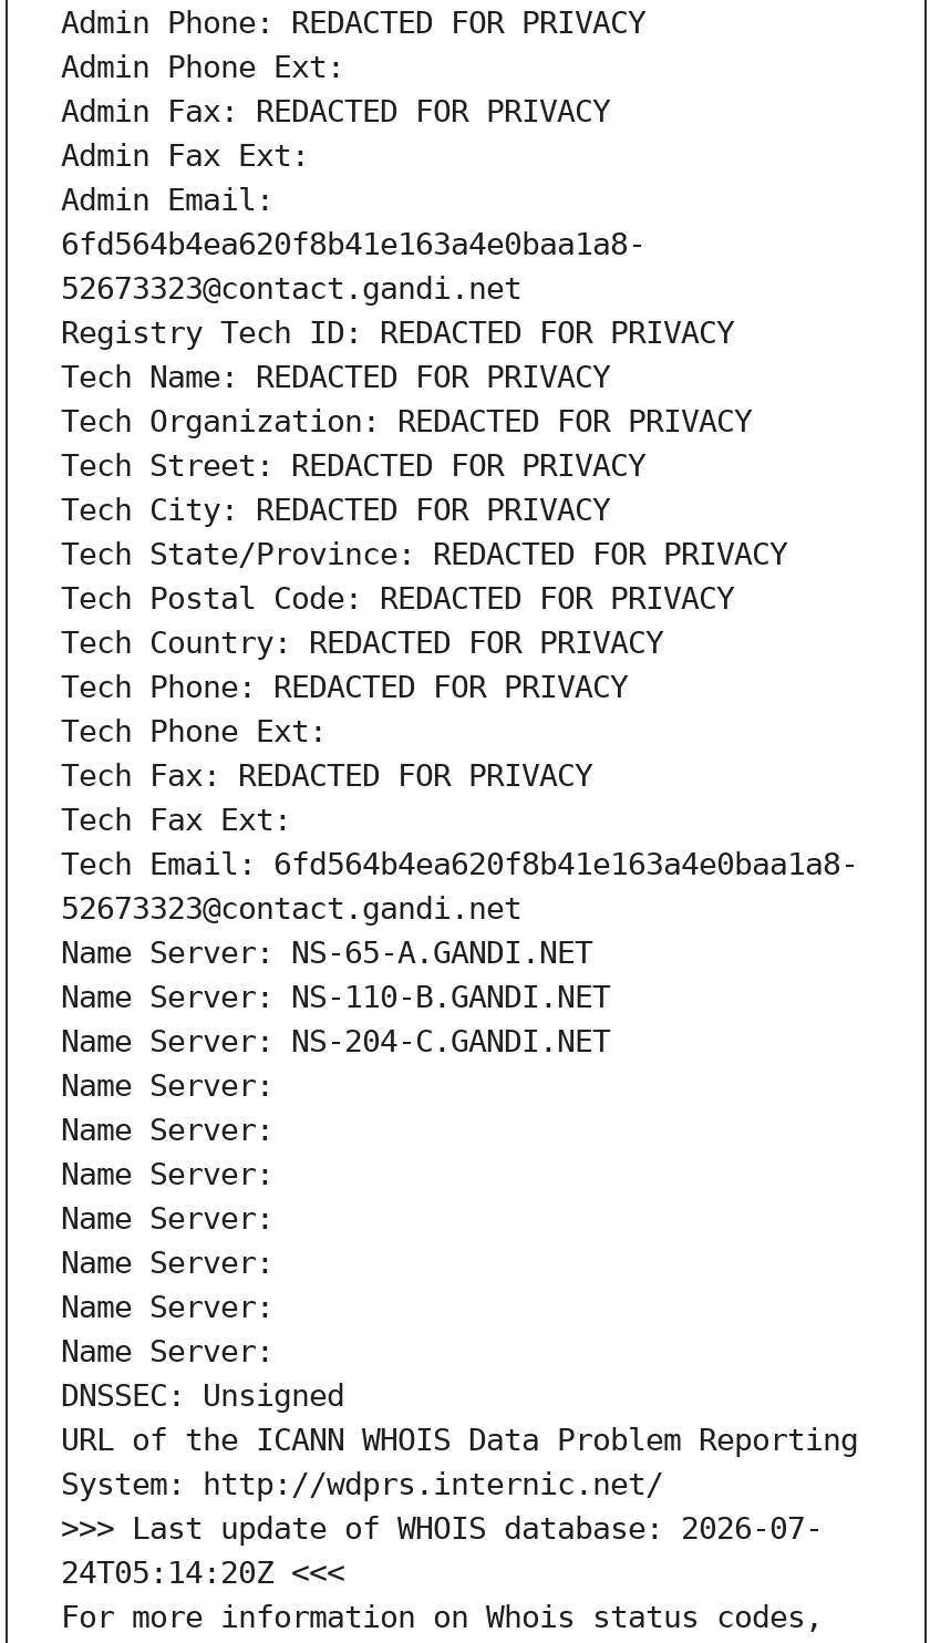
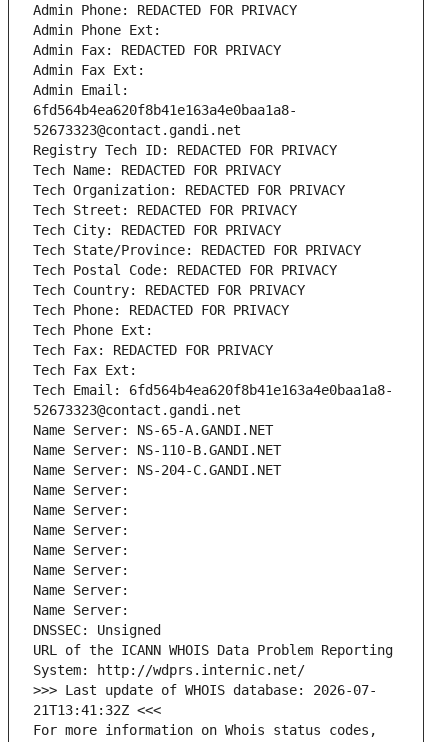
[61,1555,344,1591] 24T05:14:20Z <<< -> [33,702,161,718] 21T13:41:32Z <<<

